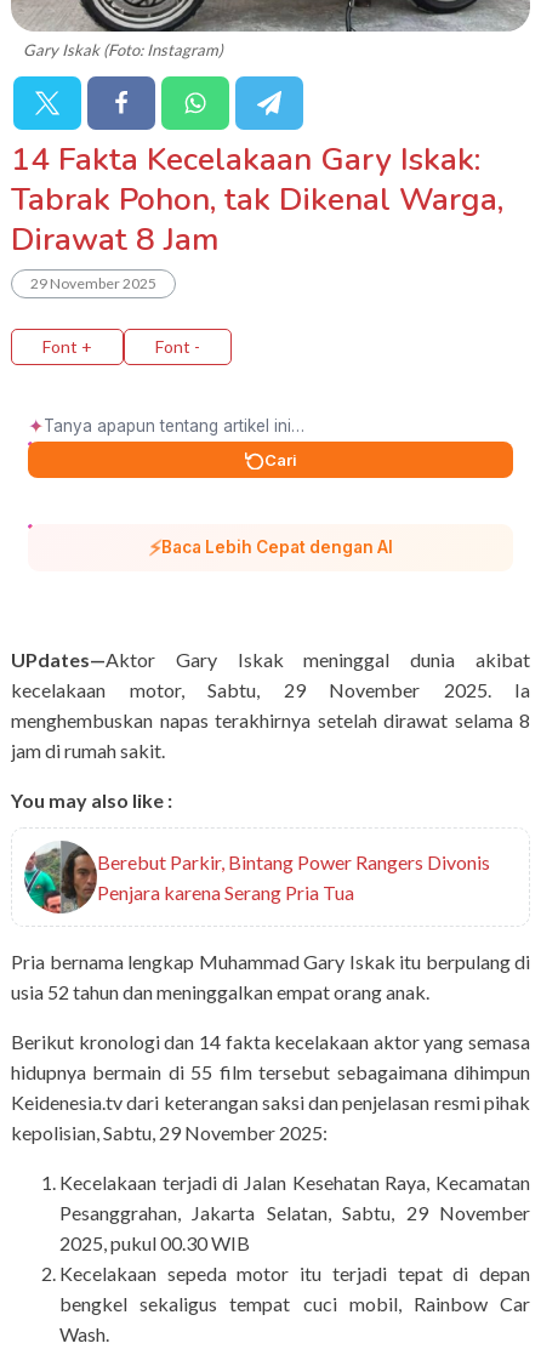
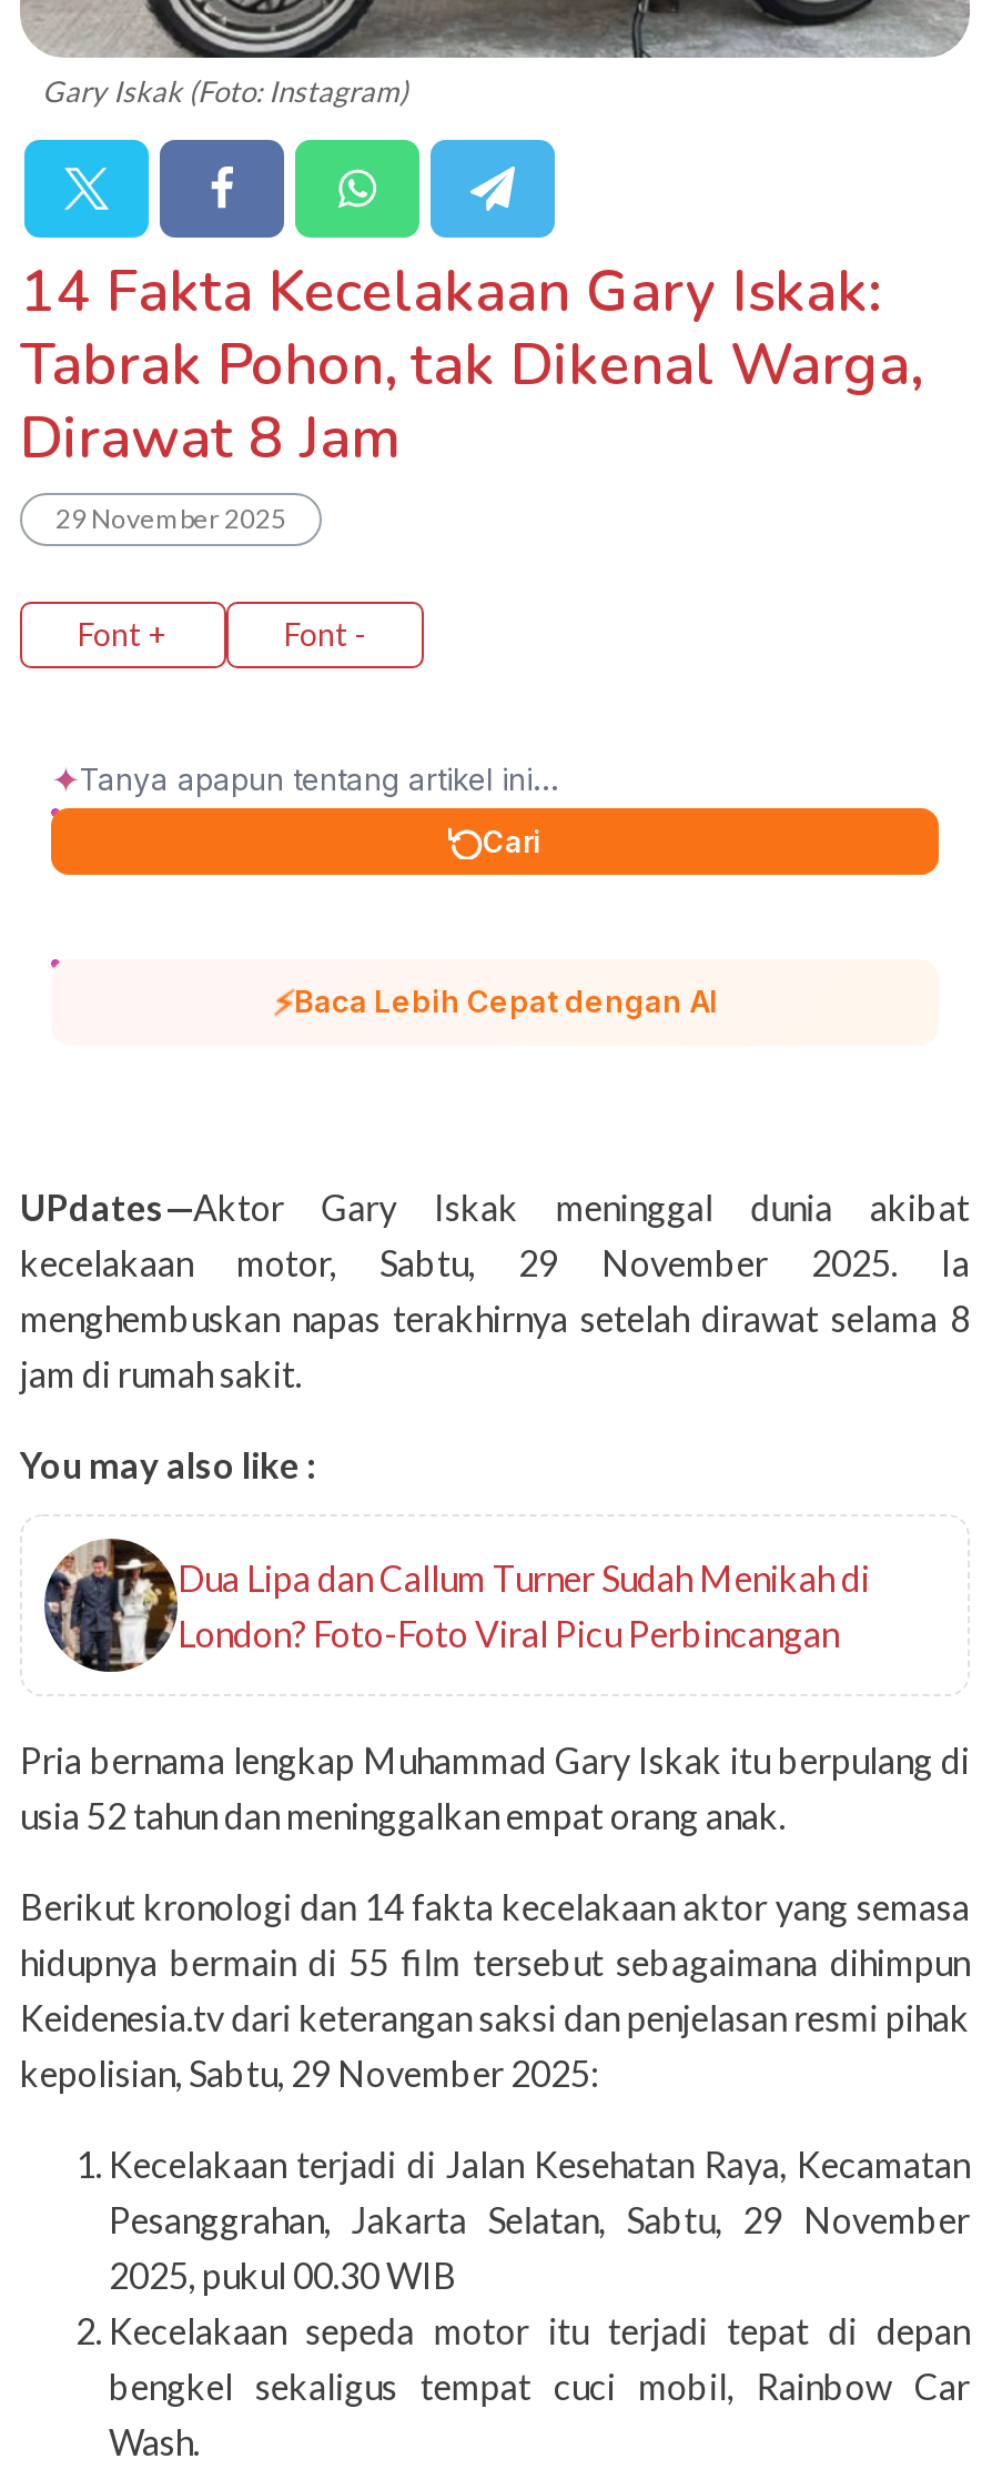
[24,841,490,915] [image] | Berebut Parkir, Bintang Power Rangers Divonis | Penjara karena Serang Pria Tua -> [44,1539,870,1674] [image] | Dua Lipa dan Callum Turner Sudah Menikah di | London? Foto-Foto Viral Picu Perbincangan

